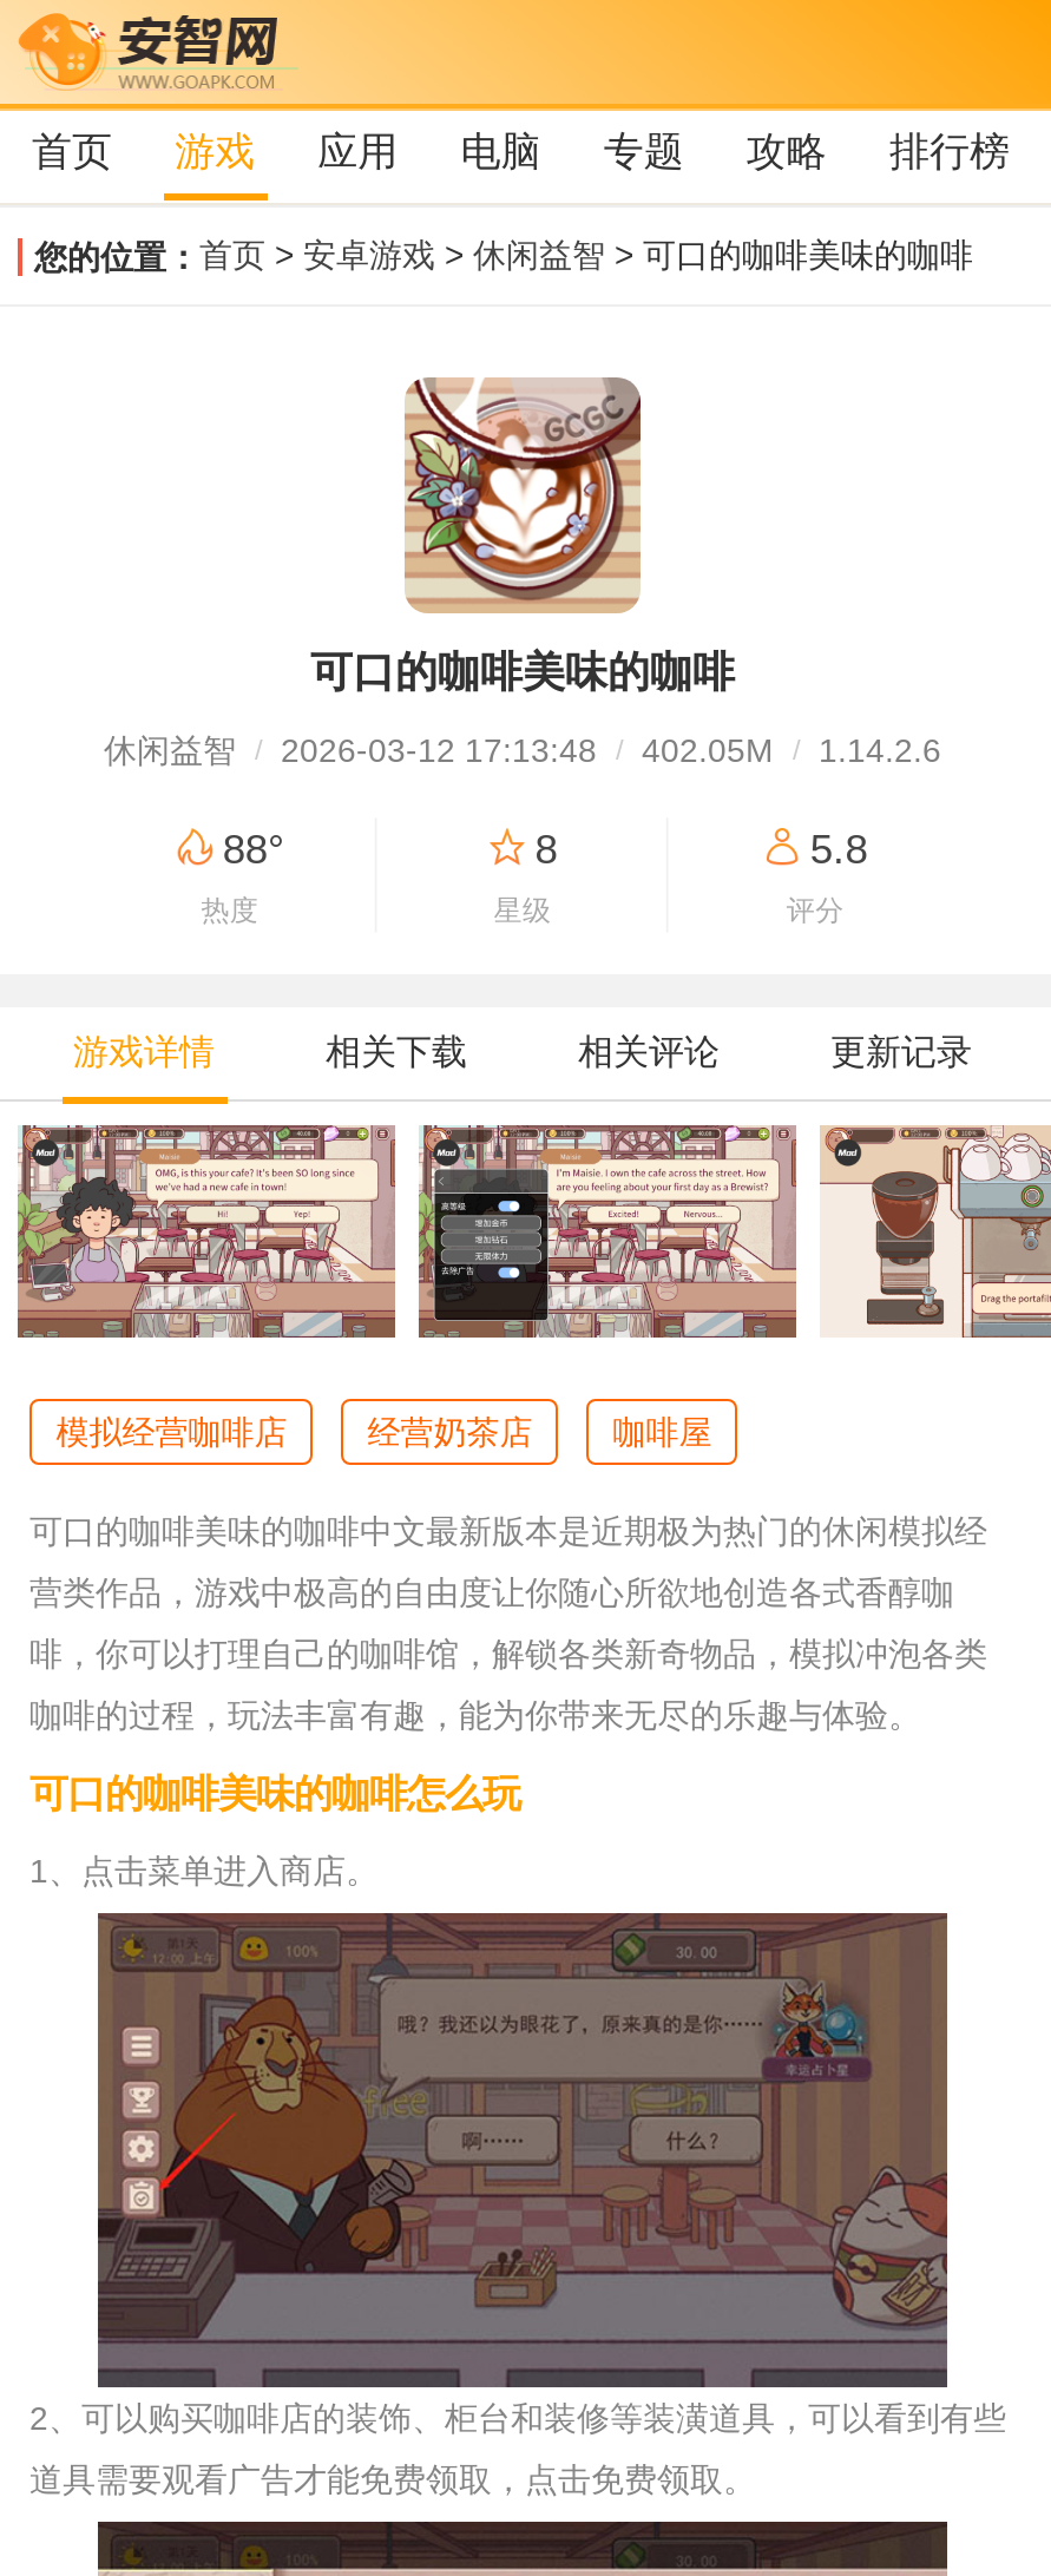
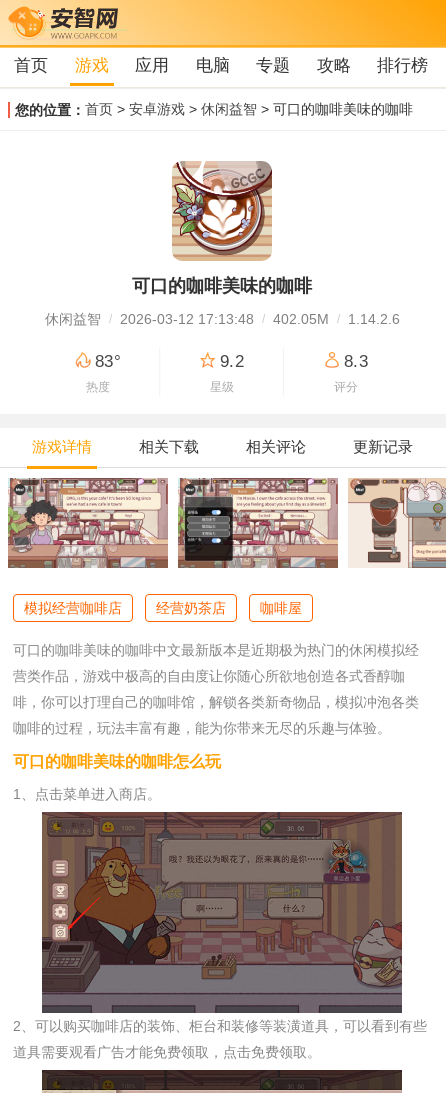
[222,825,284,870] 88° -> [95,351,121,370] 83°
[535,825,557,870] 8 -> [220,351,244,370] 9.2
[810,825,868,870] 5.8 -> [344,351,368,370] 8.3

